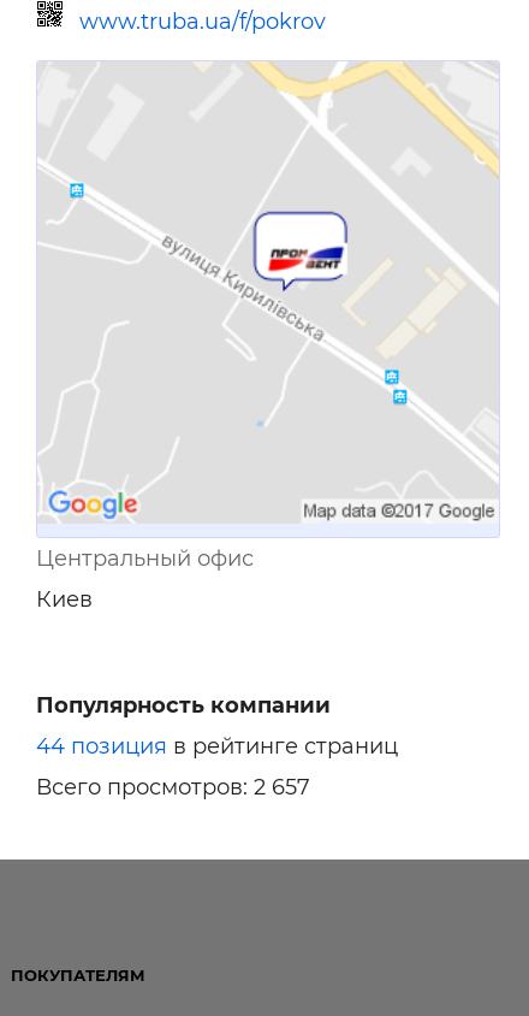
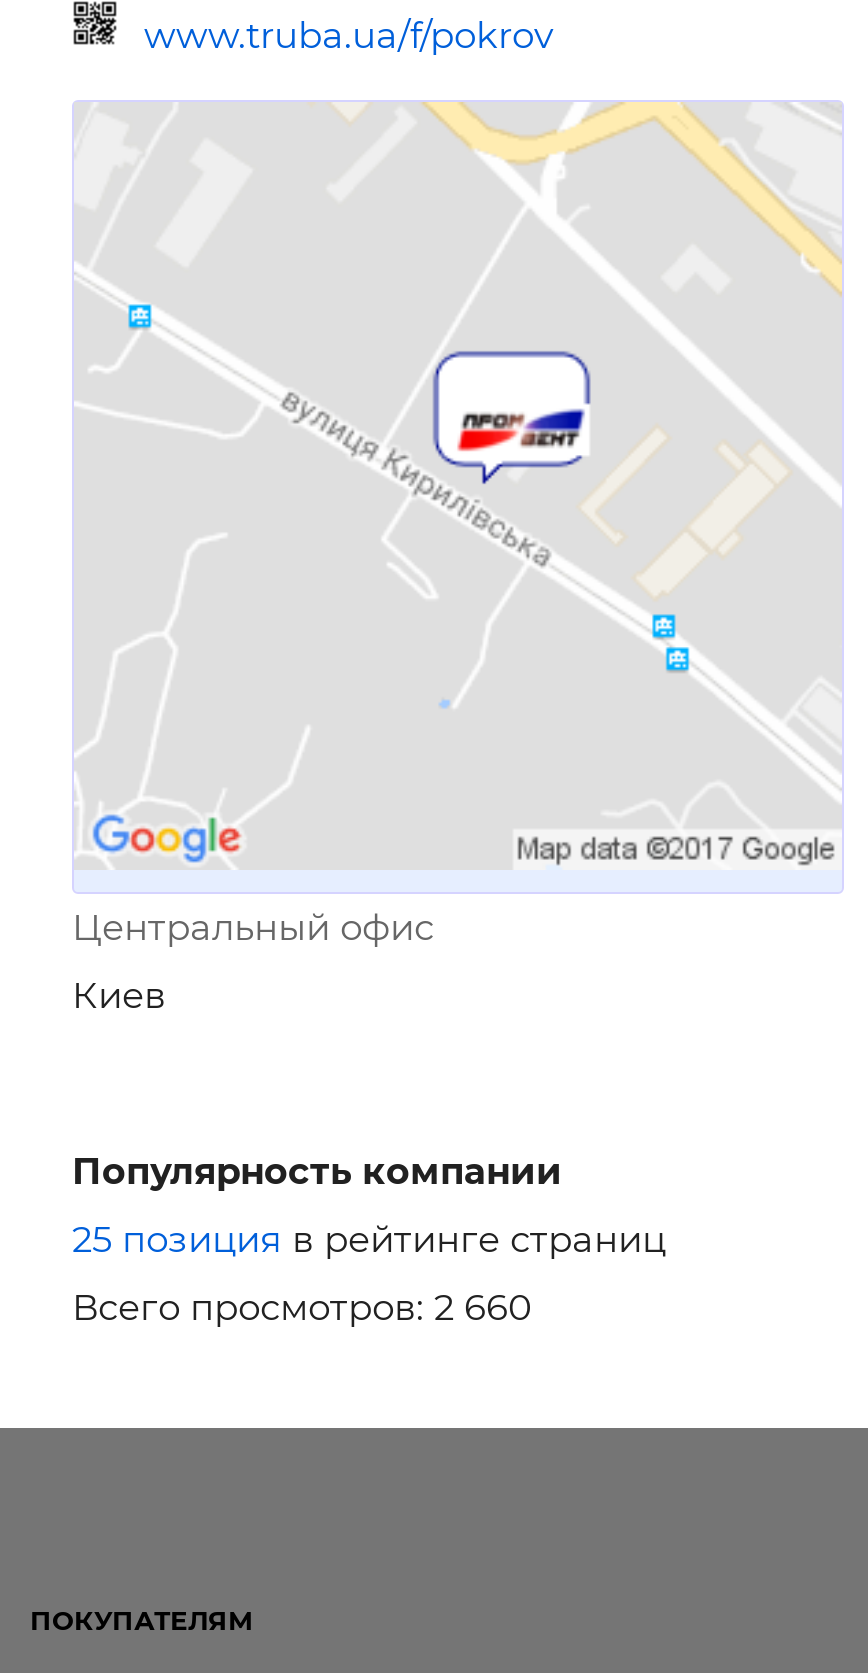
[36,733,398,759] 44 позиция в рейтинге страниц -> [72,1218,666,1262] 25 позиция в рейтинге страниц
[36,774,310,800] Всего просмотров: 2 657 -> [72,1286,532,1330] Всего просмотров: 2 660

